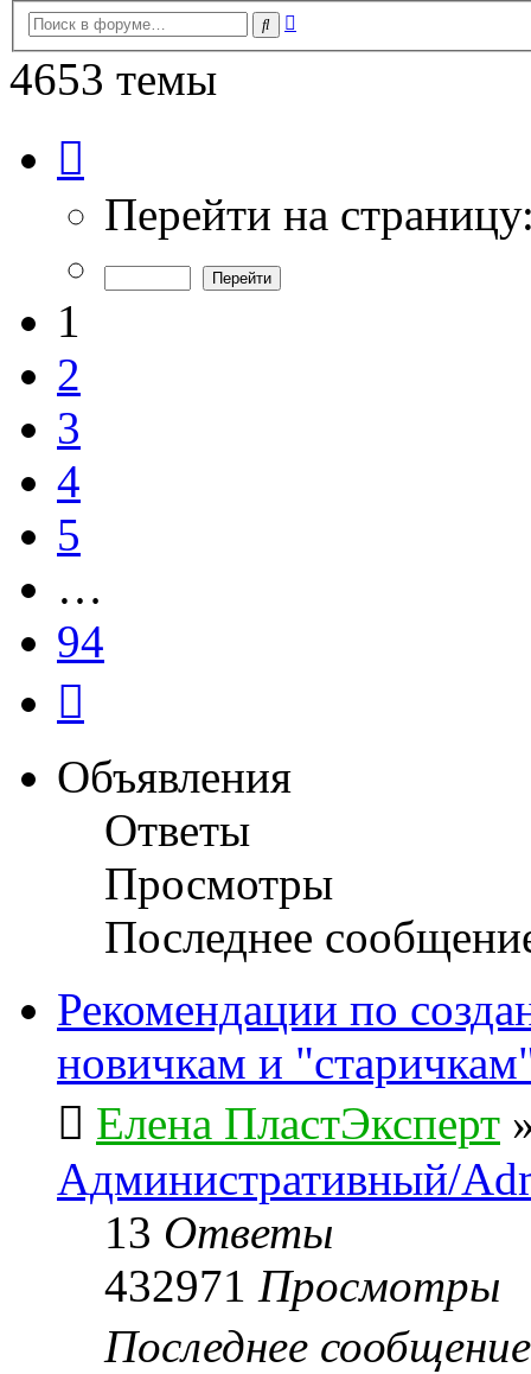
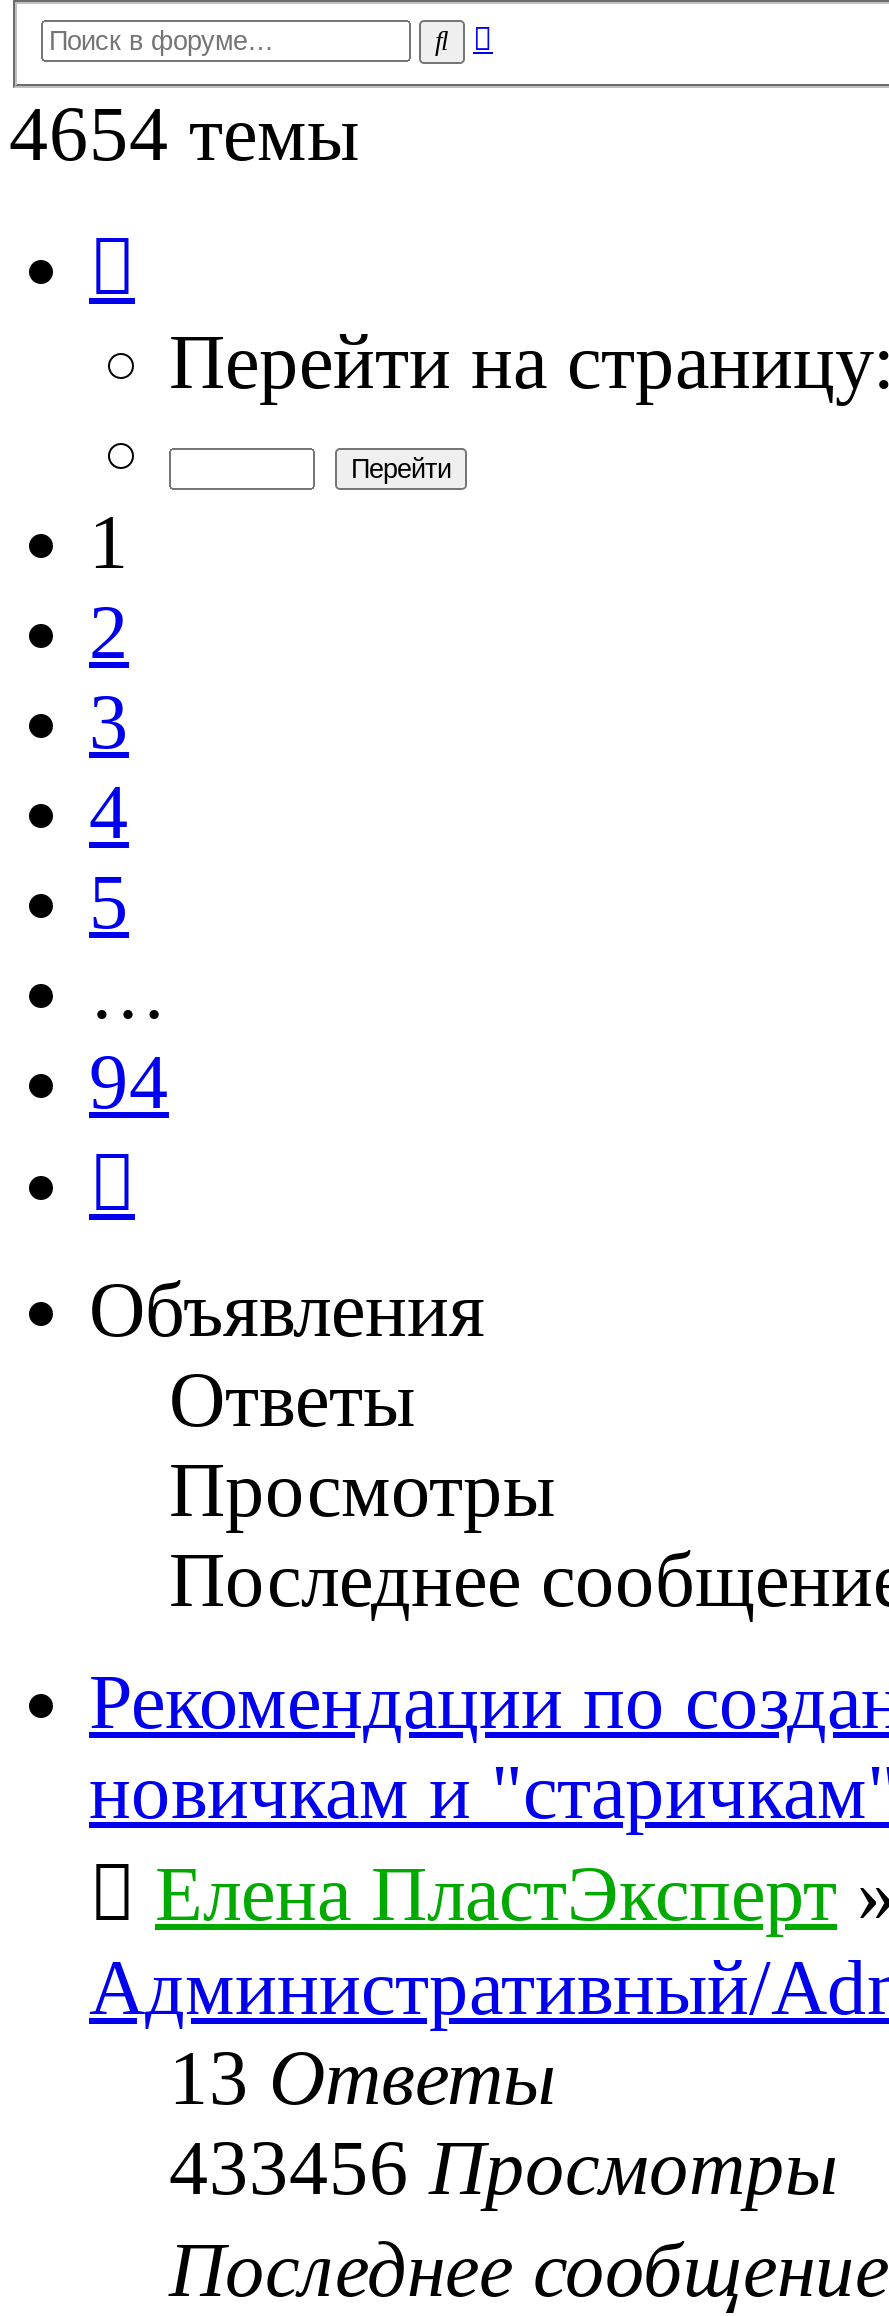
[9,53,217,104] 4653 темы -> [9,90,359,176] 4654 темы
[104,1260,500,1311] 432971 Просмотры -> [169,2124,837,2210] 433456 Просмотры

